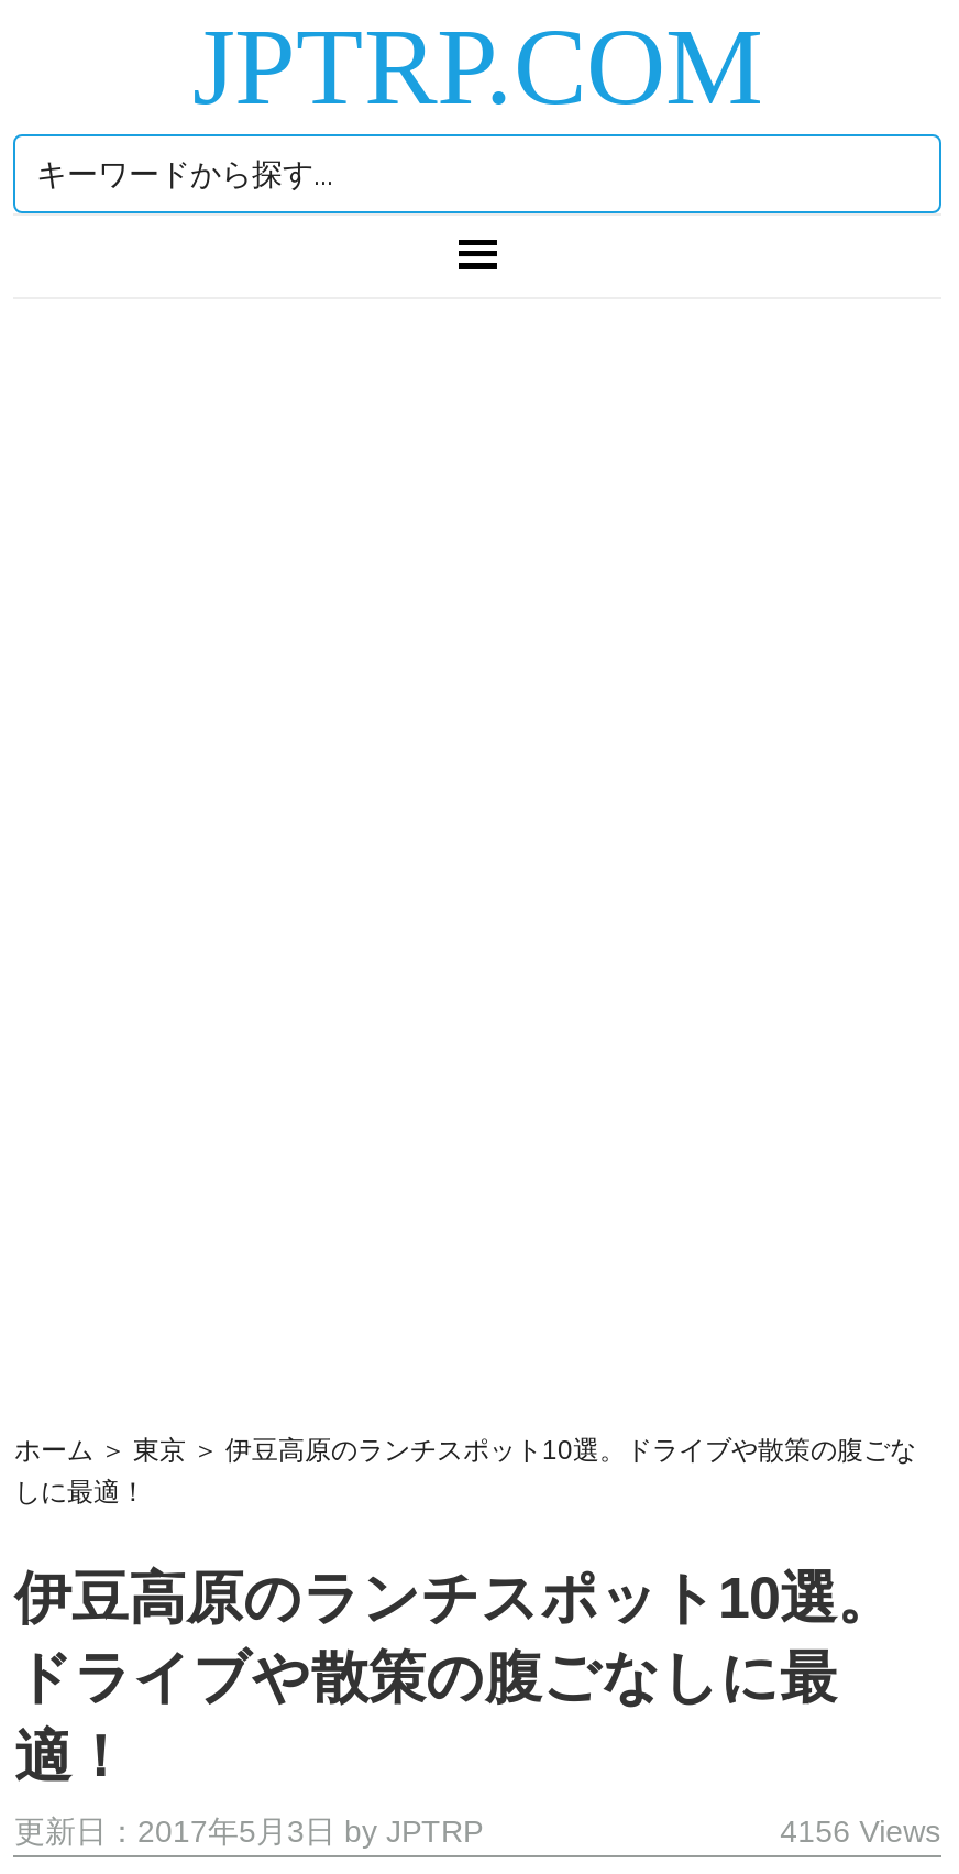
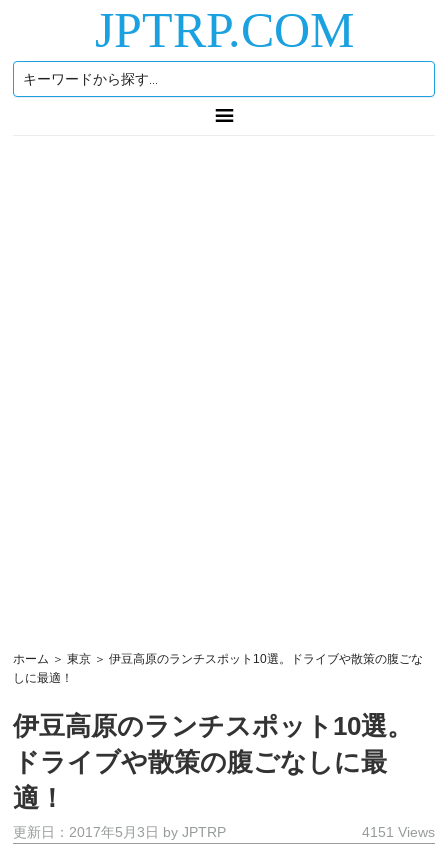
[780,1813,941,1849] 4156 Views -> [362,824,435,840] 4151 Views

